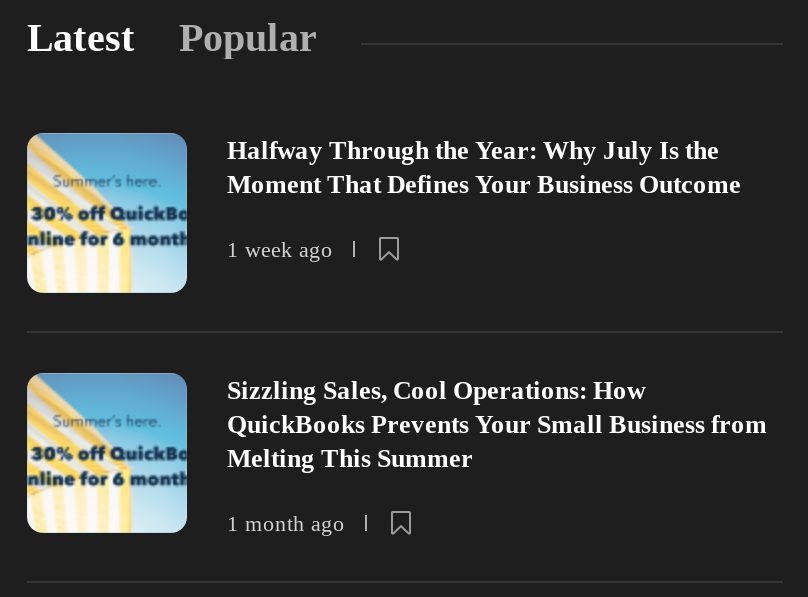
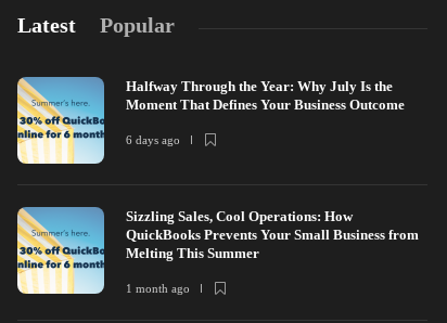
[227,237,333,261] 1 week ago -> [126,133,180,146] 6 days ago

